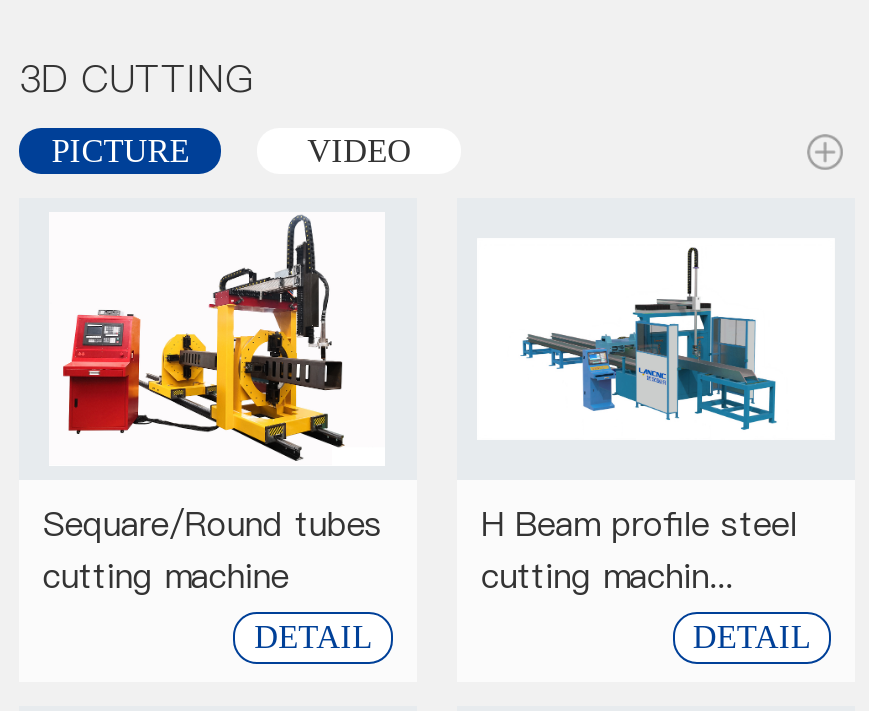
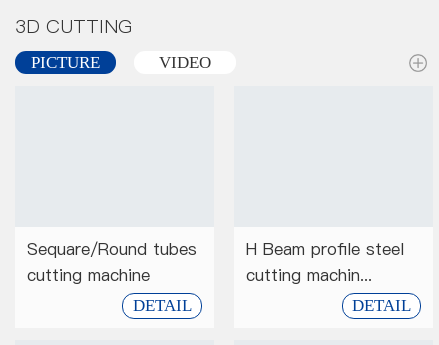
[61,214,345,462] [image] -> none
[521,246,777,430] [image] -> none

